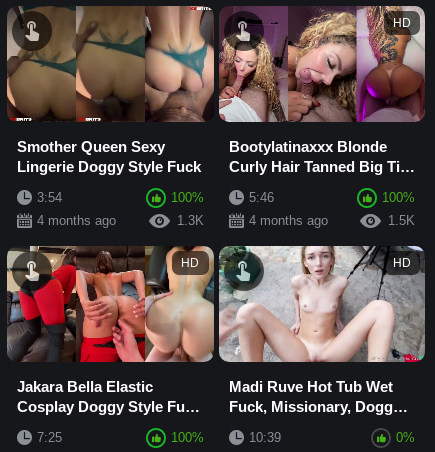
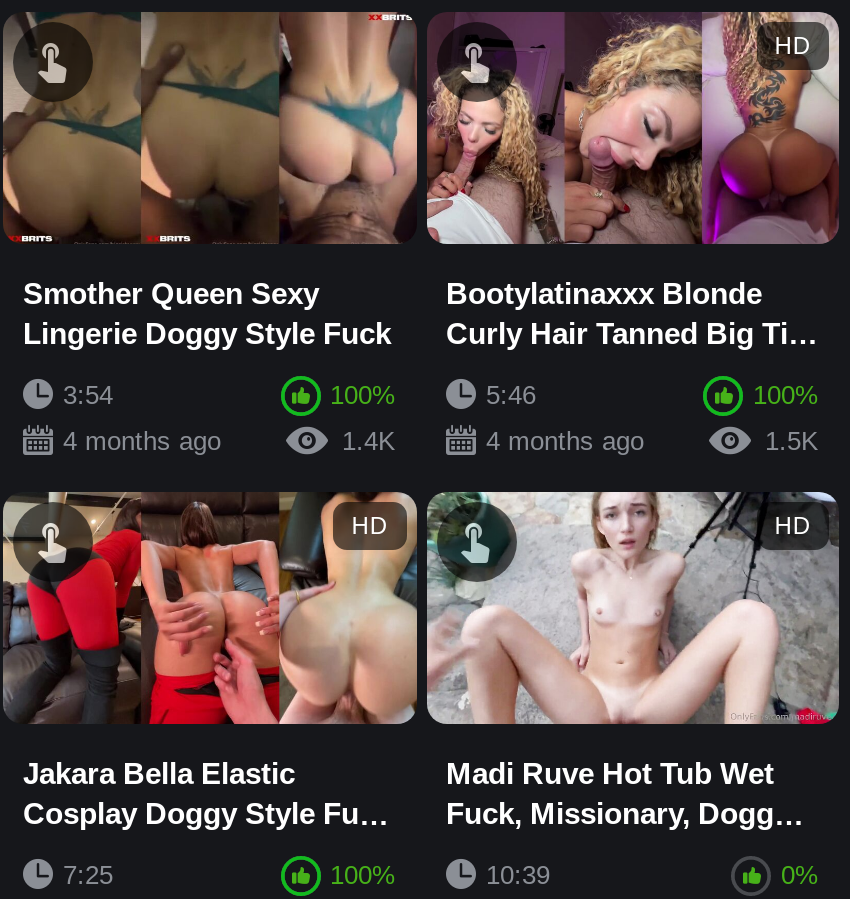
[176,213,203,228] 1.3K -> [342,426,396,456] 1.4K

